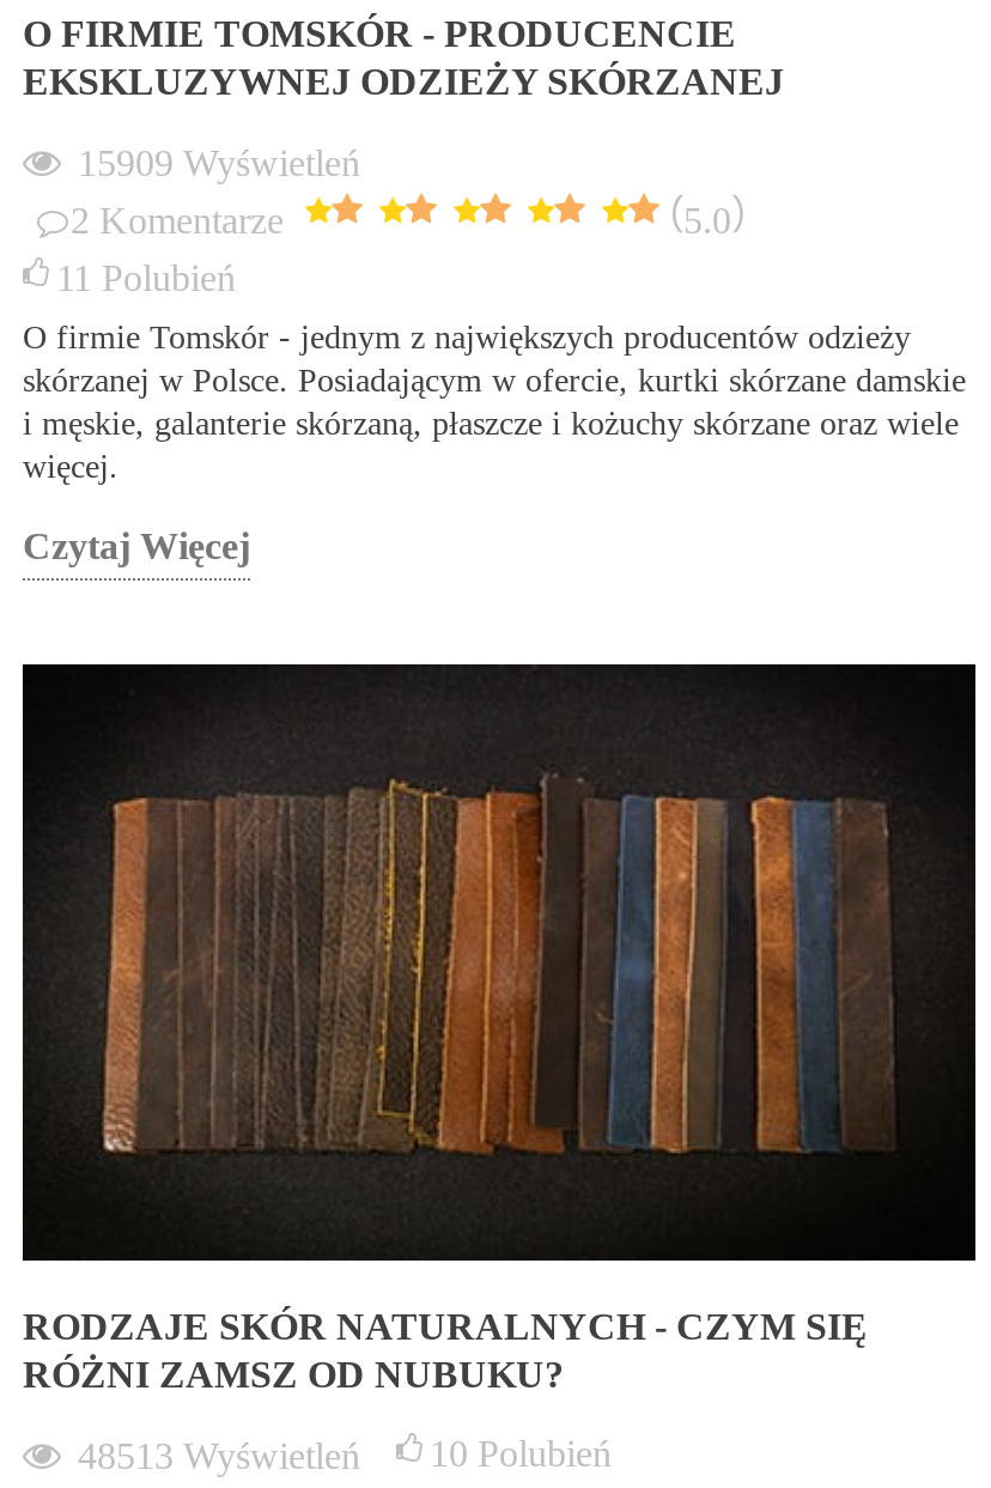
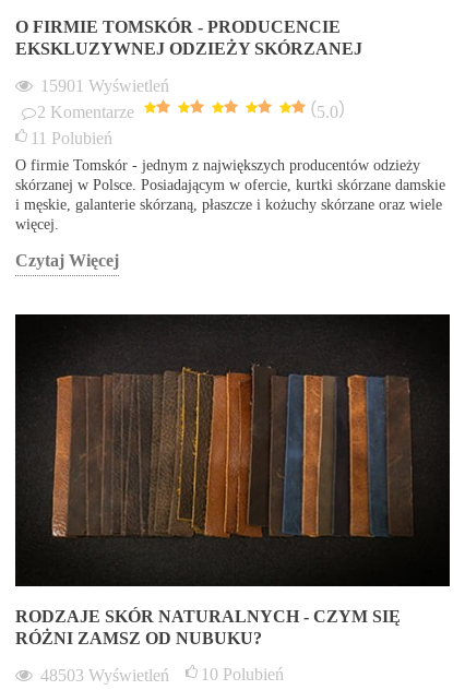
[68,142,360,183] 15909 Wyświetleń -> [36,76,169,95] 15901 Wyświetleń
[68,1432,612,1476] 48513 Wyświetleń 10 Polubień -> [36,665,284,684] 48503 Wyświetleń 10 Polubień

